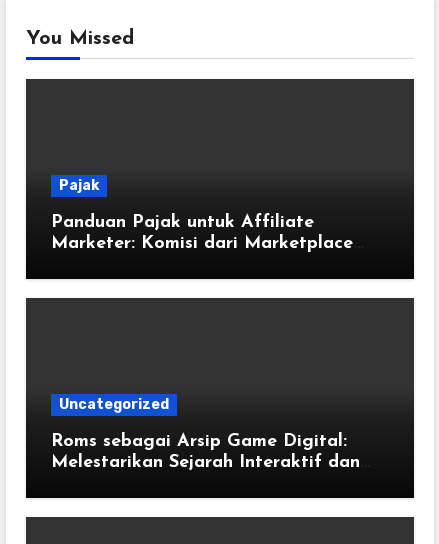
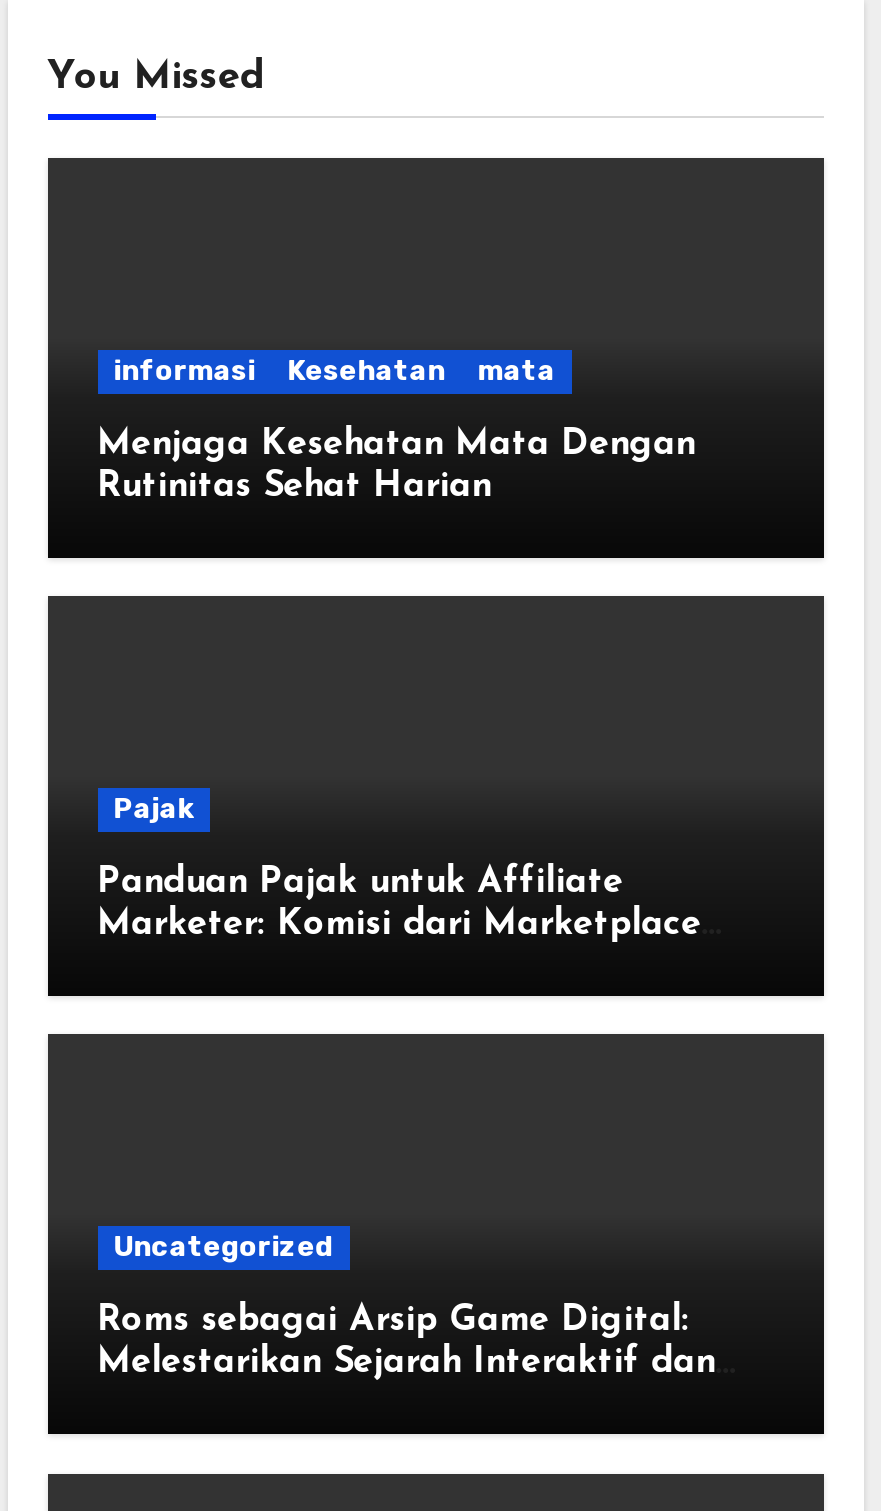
none -> [97,354,695,506] informasi | Kesehatan | mata | Menjaga Kesehatan Mata Dengan | Rutinitas Sehat Harian

